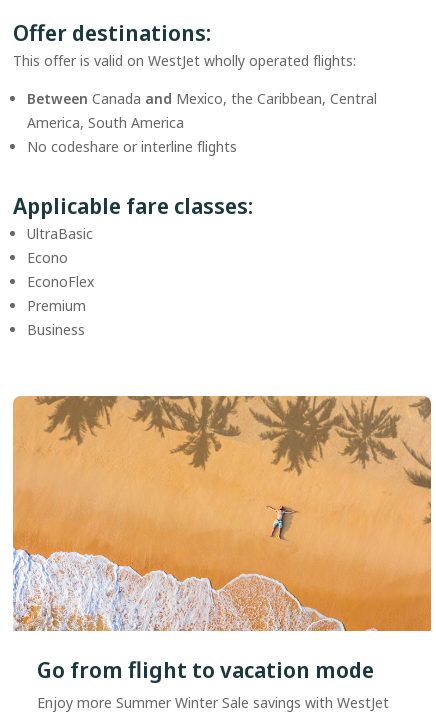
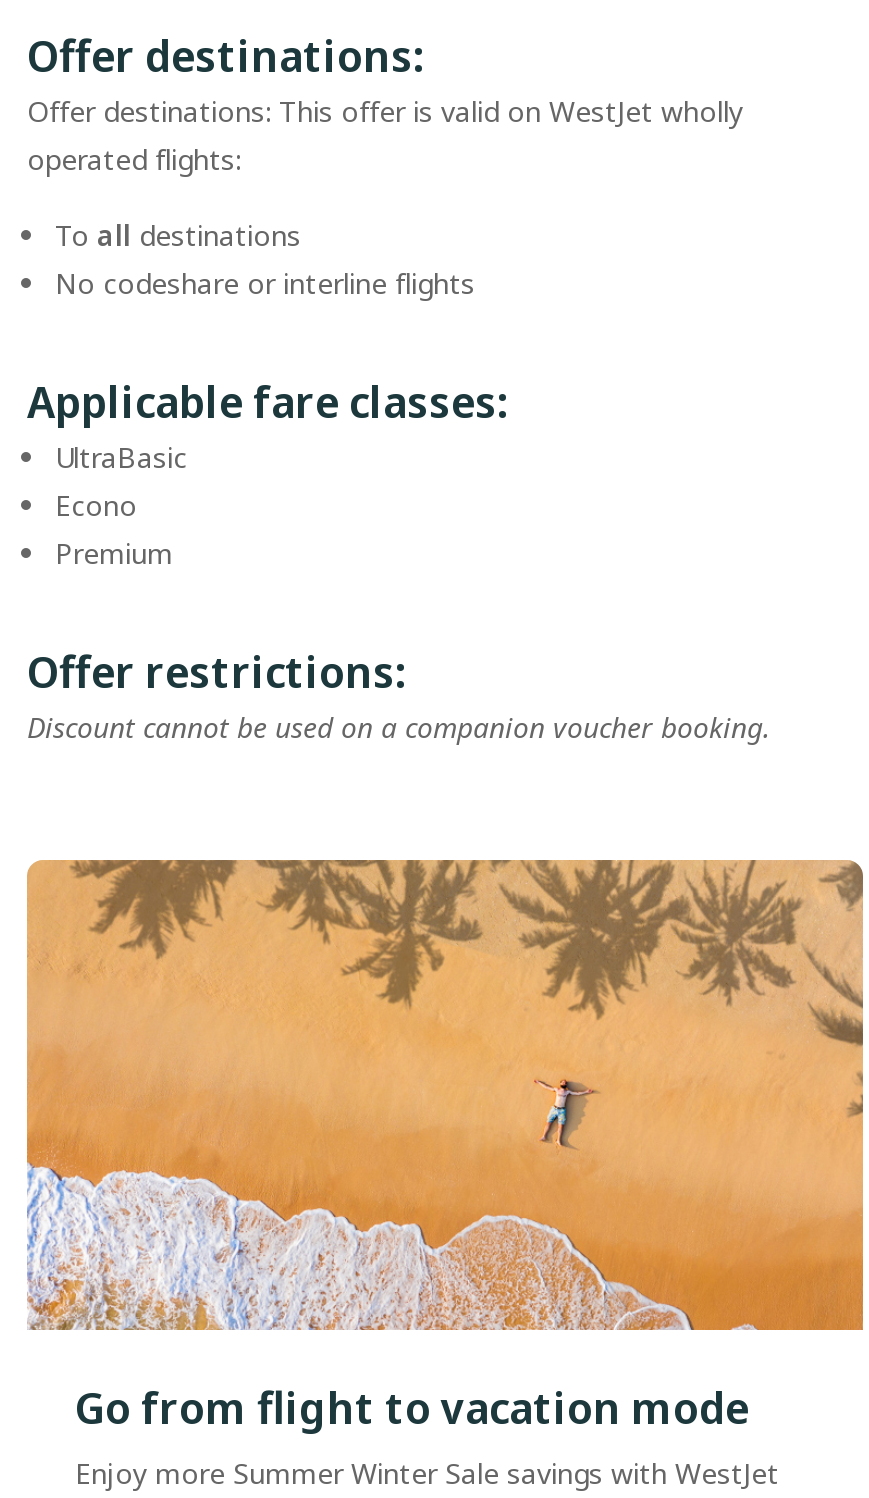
[13,51,356,70] This offer is valid on WestJet wholly operated flights: -> [27,92,743,178] Offer destinations: This offer is valid on WestJet wholly | operated flights:
[27,89,377,132] Between Canada and Mexico, the Caribbean, Central | America, South America -> [55,216,301,254] To all destinations
[27,272,94,291] EconoFlex -> none
moved [27,296,86,315] -> [55,534,173,572]: Premium
[27,320,85,339] Business -> [27,640,771,746] Offer restrictions: | Discount cannot be used on a companion voucher booking.

